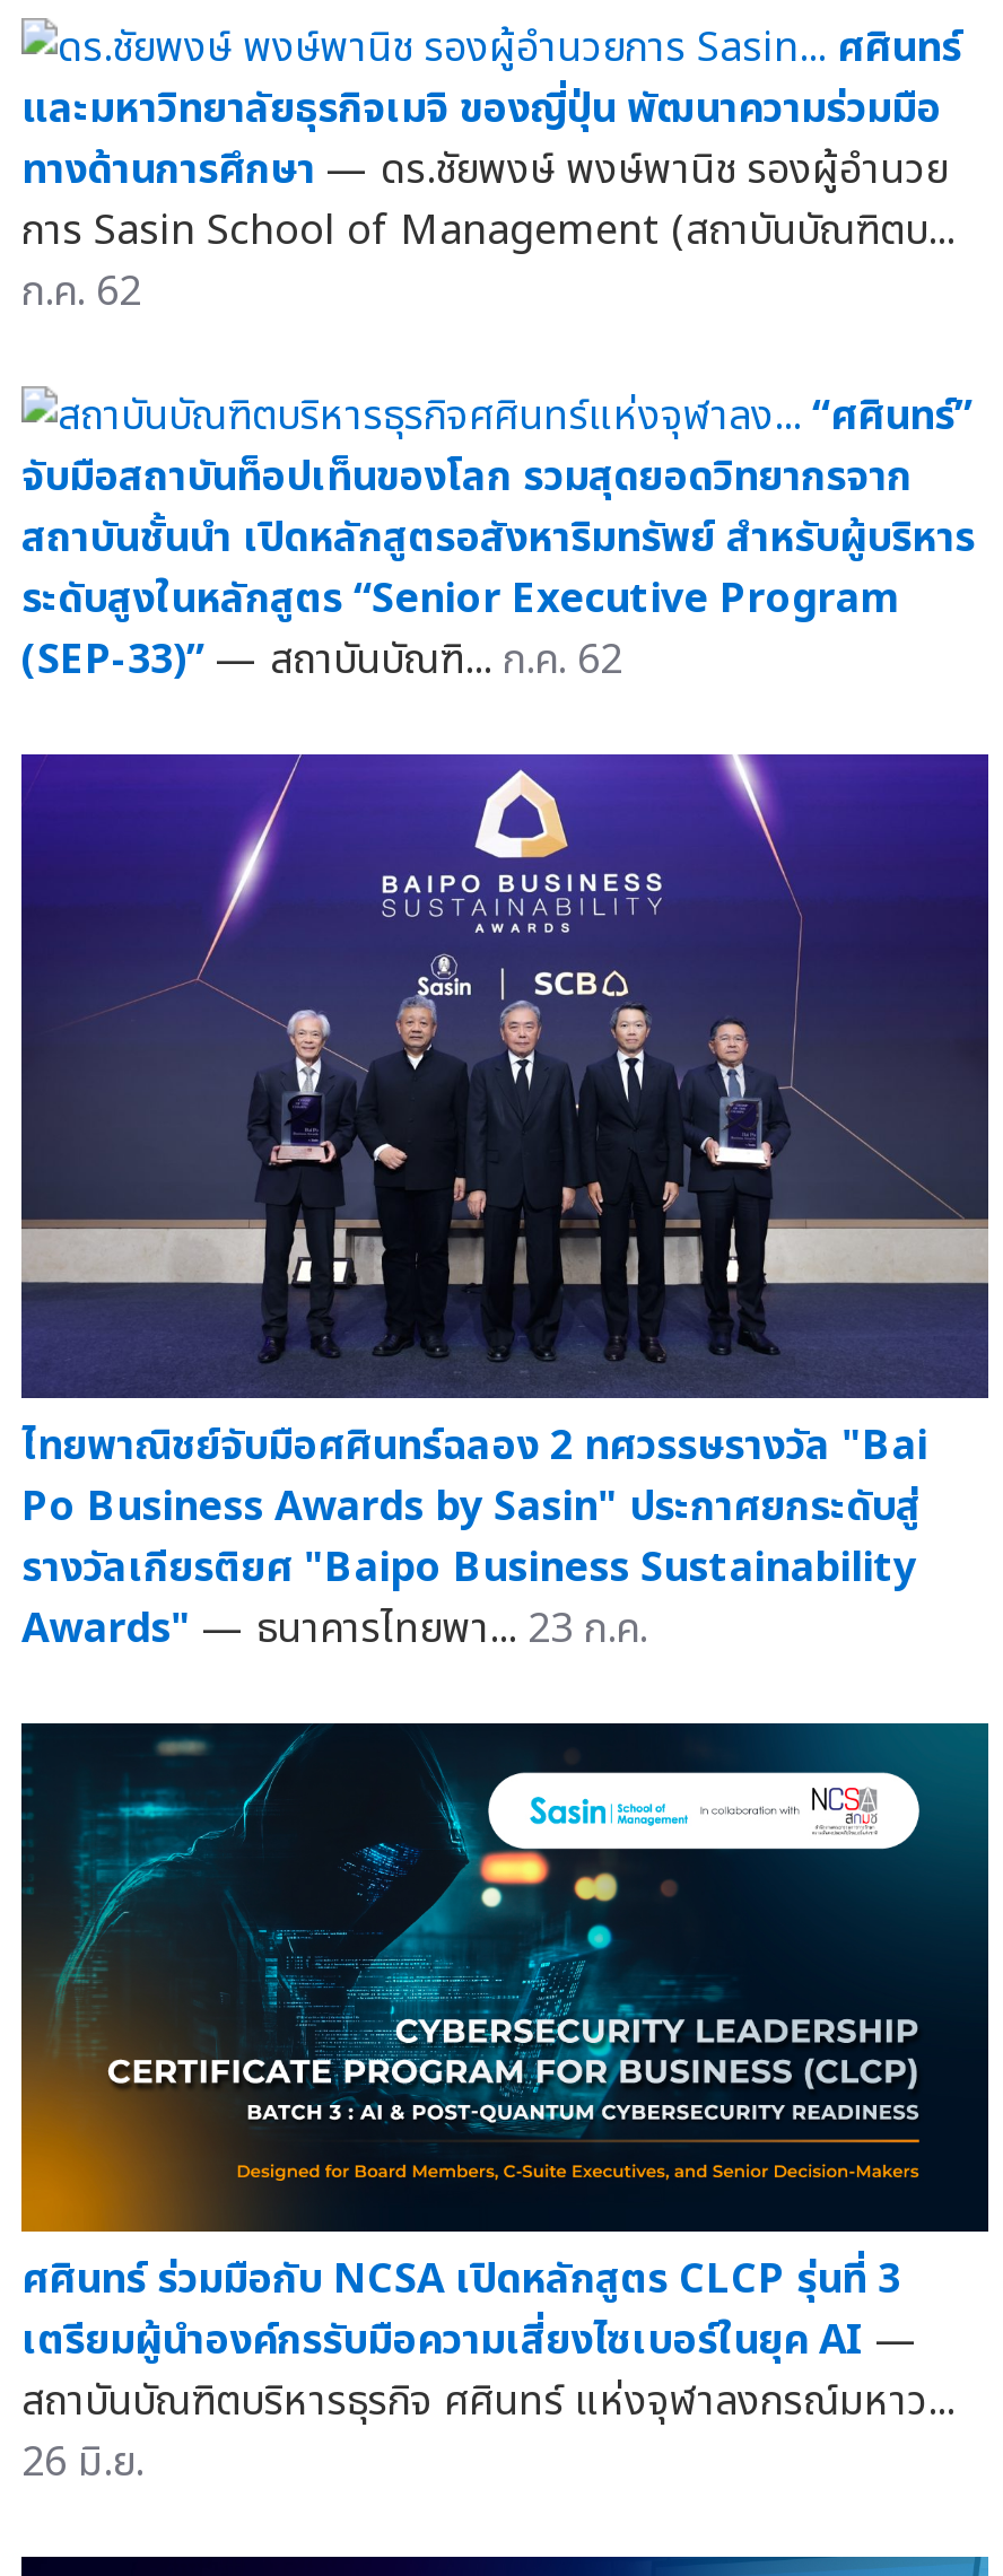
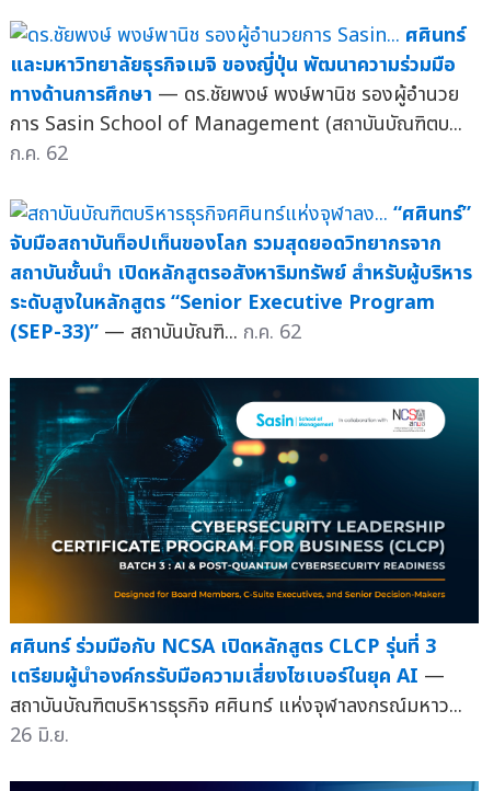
[19,752,991,1660] [image] | ไทยพาณิชย์จับมือศศินทร์ฉลอง 2 ทศวรรษรางวัล "Bai | Po Business Awards by Sasin" ประกาศยกระดับสู่ | รางวัลเกียรติยศ "Baipo Business Sustainability | Awards" — ธนาคารไทยพา... 23 ก.ค. -> none

